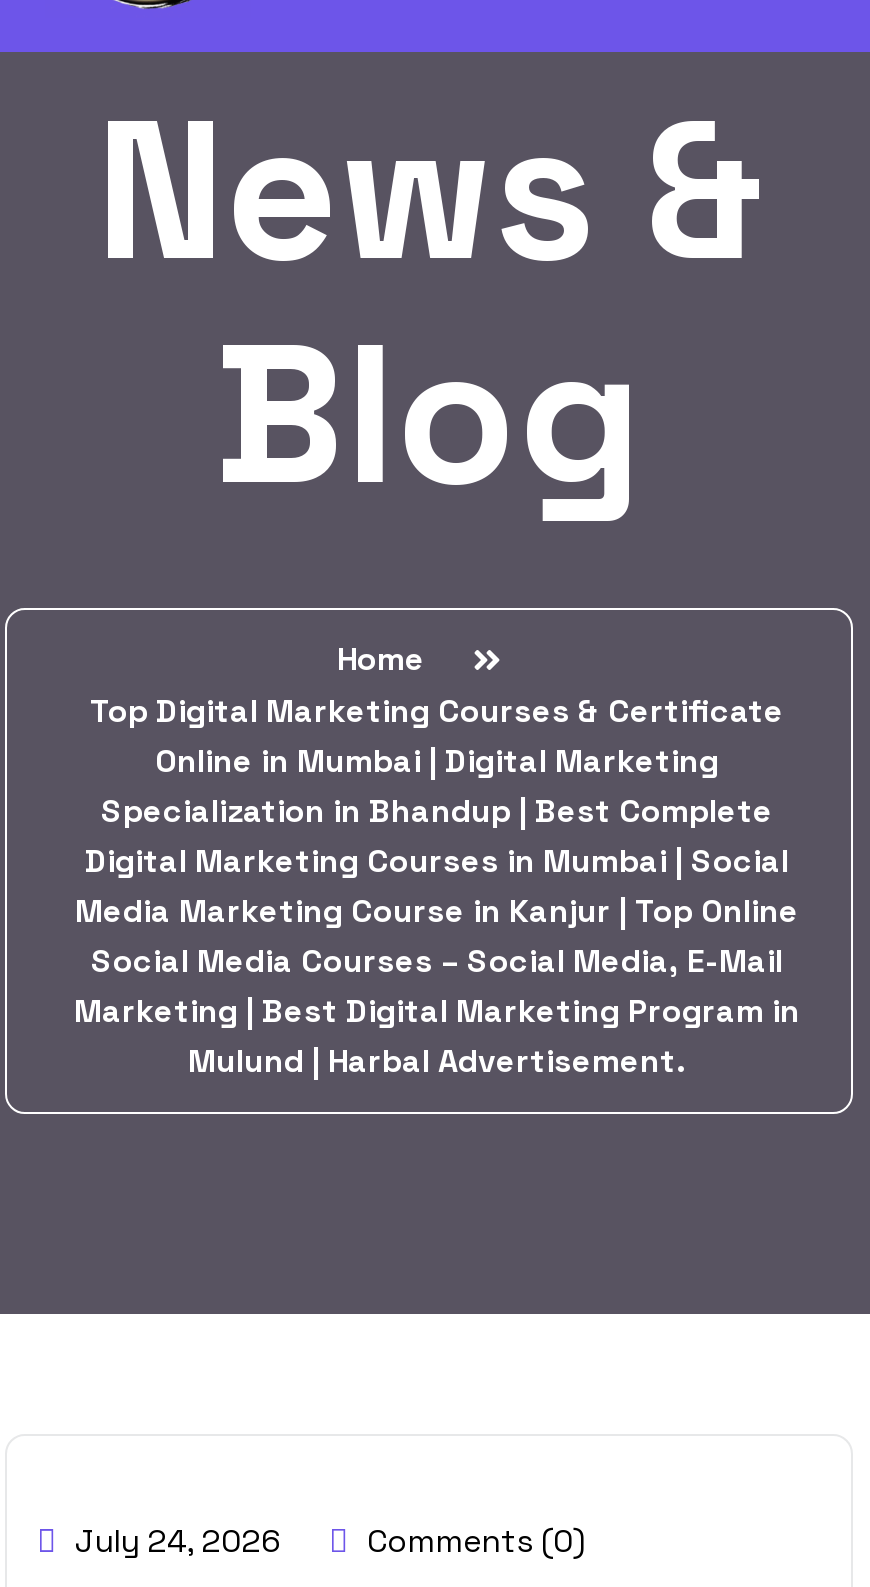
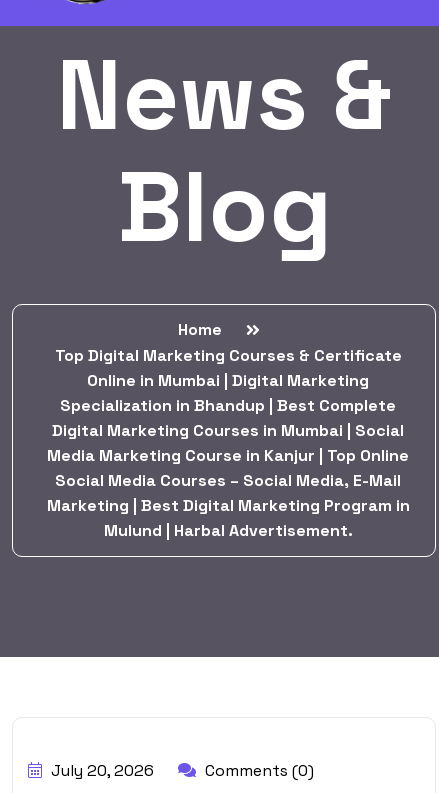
[67,1520,281,1562] July 24, 2026 -> [47,760,154,781] July 20, 2026

